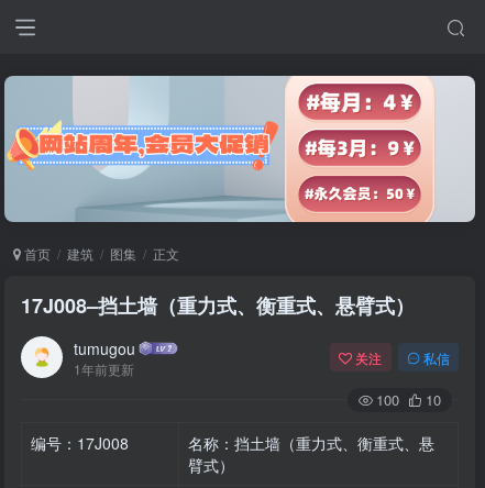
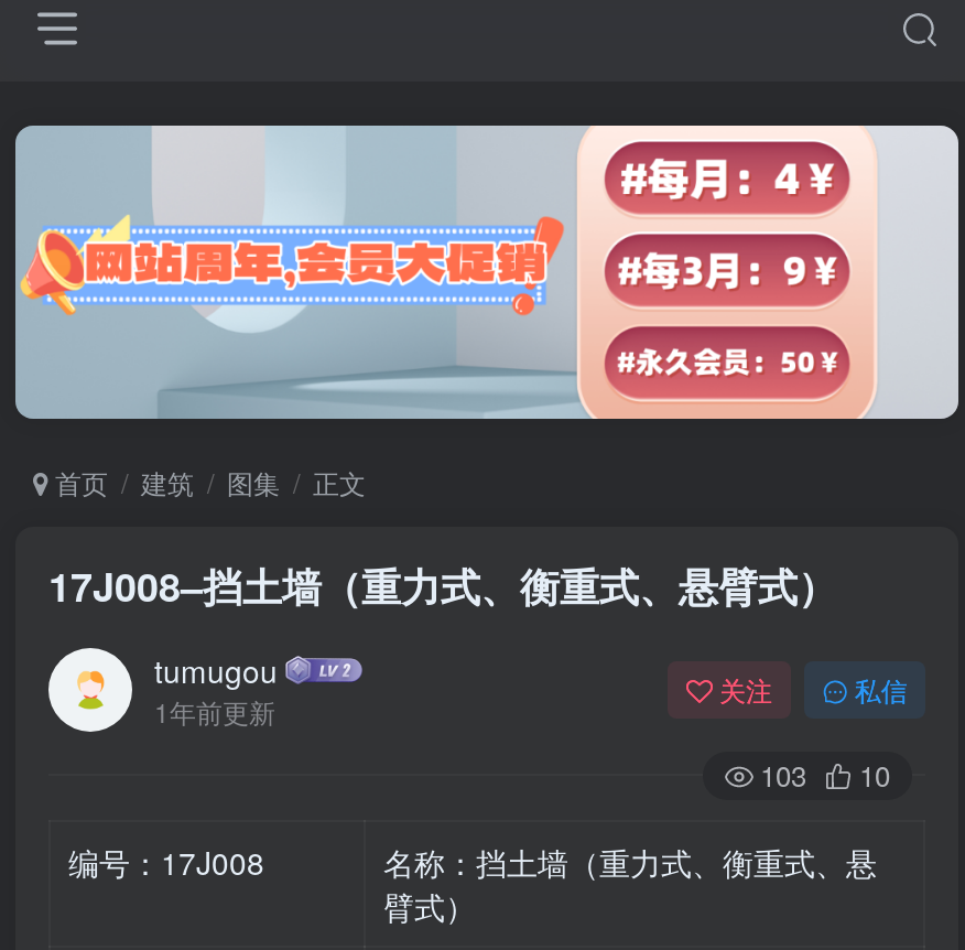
[376,389,441,410] 100 10 -> [760,754,890,795] 103 10

